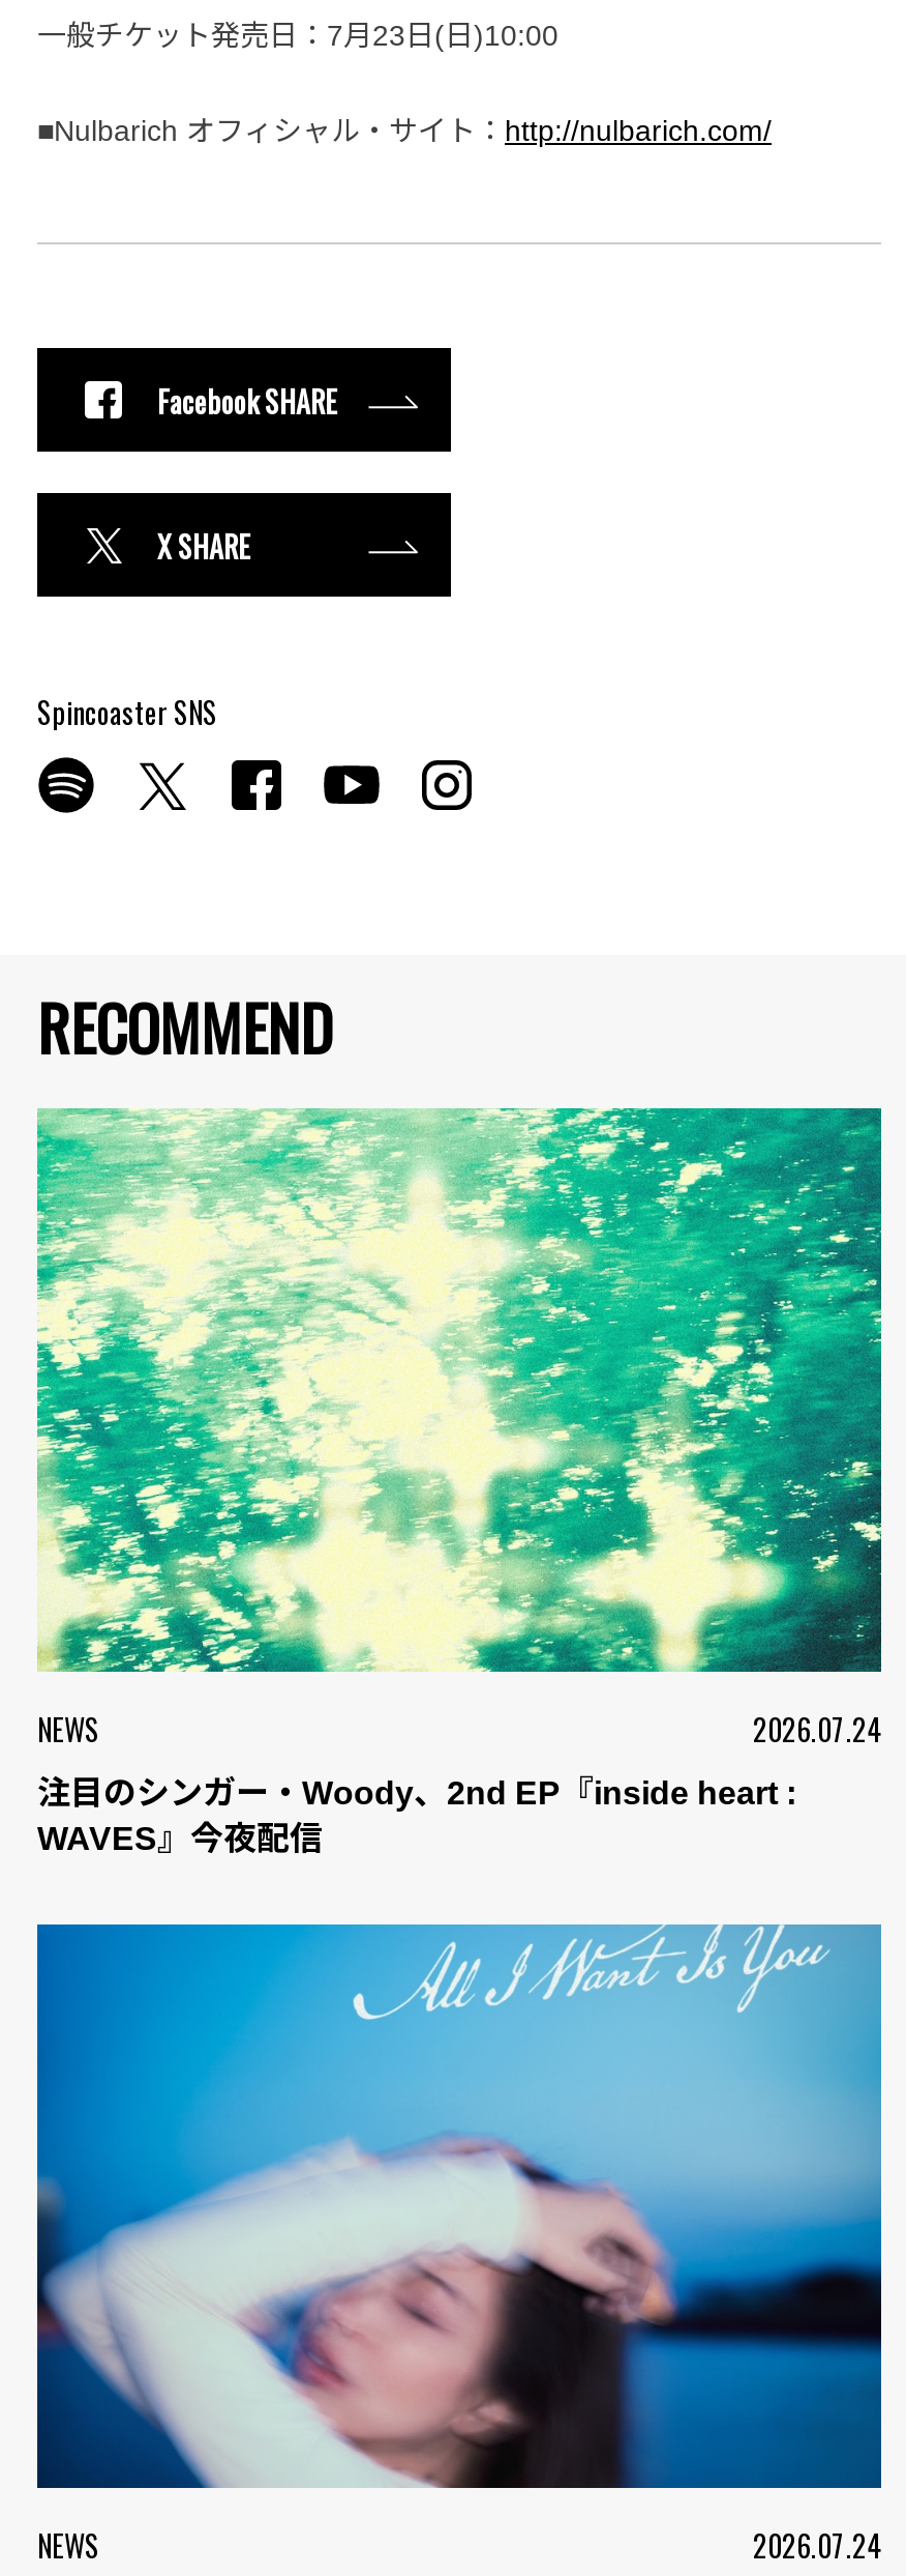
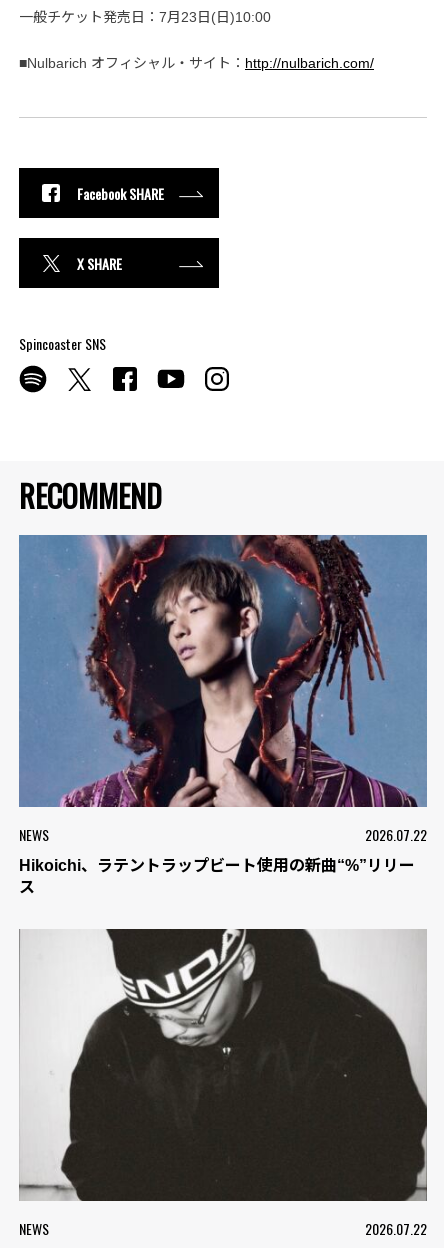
[37,1106,881,1751] [image] | 2026.07.24 -> [18,534,427,845] [image] | 2026.07.22
[37,1776,796,1857] 注目のシンガー・Woody、2nd EP『inside heart : | WAVES』今夜配信 -> [19,857,415,896] Hikoichi、ラテントラップビート使用の新曲“%”リリー | ス
[35,1922,883,2567] [image] | 2026.07.24 -> [18,928,428,1239] [image] | 2026.07.22

